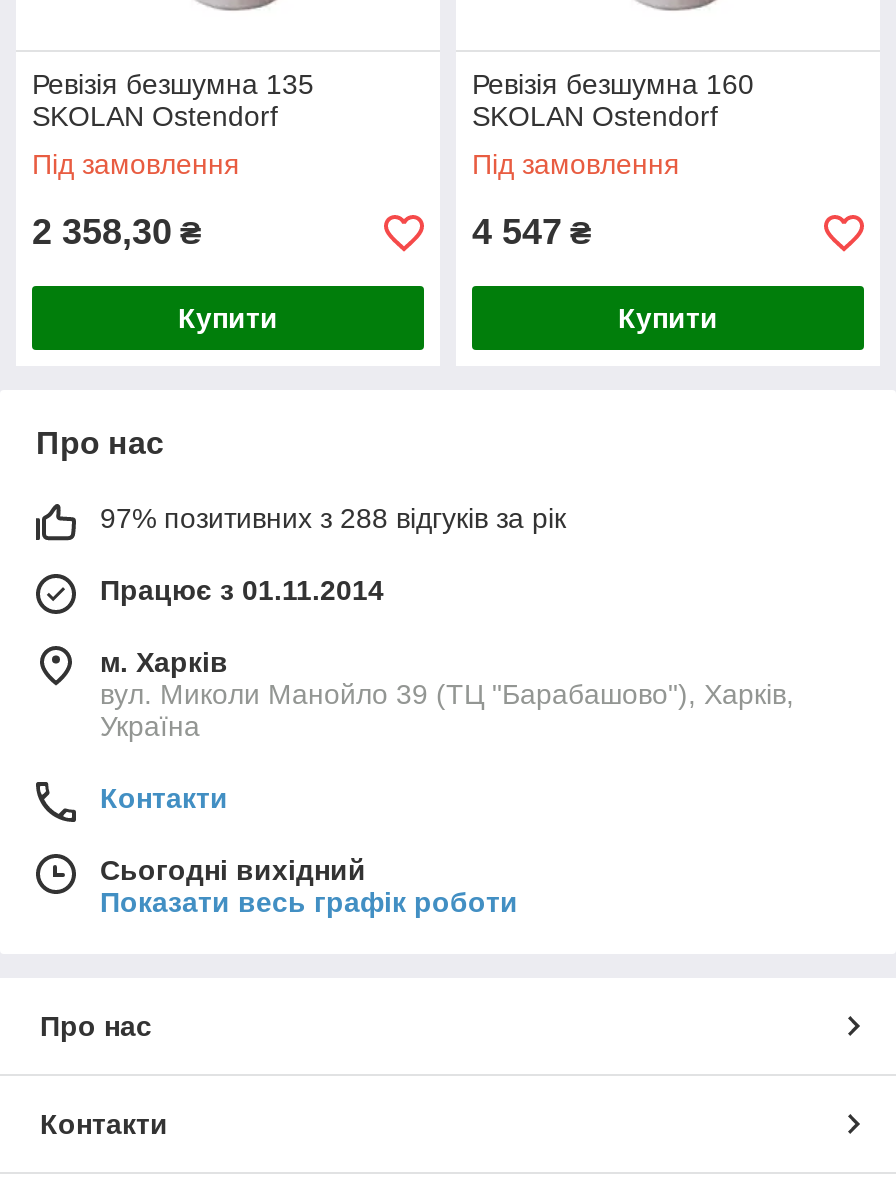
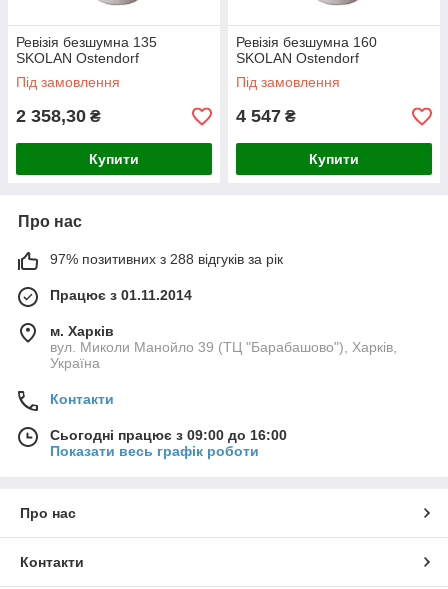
[100,854,366,886] Сьогодні вихідний -> [50,427,287,443] Сьогодні працює з 09:00 до 16:00

